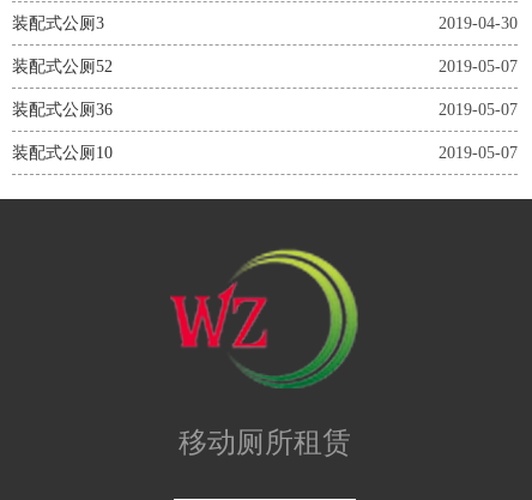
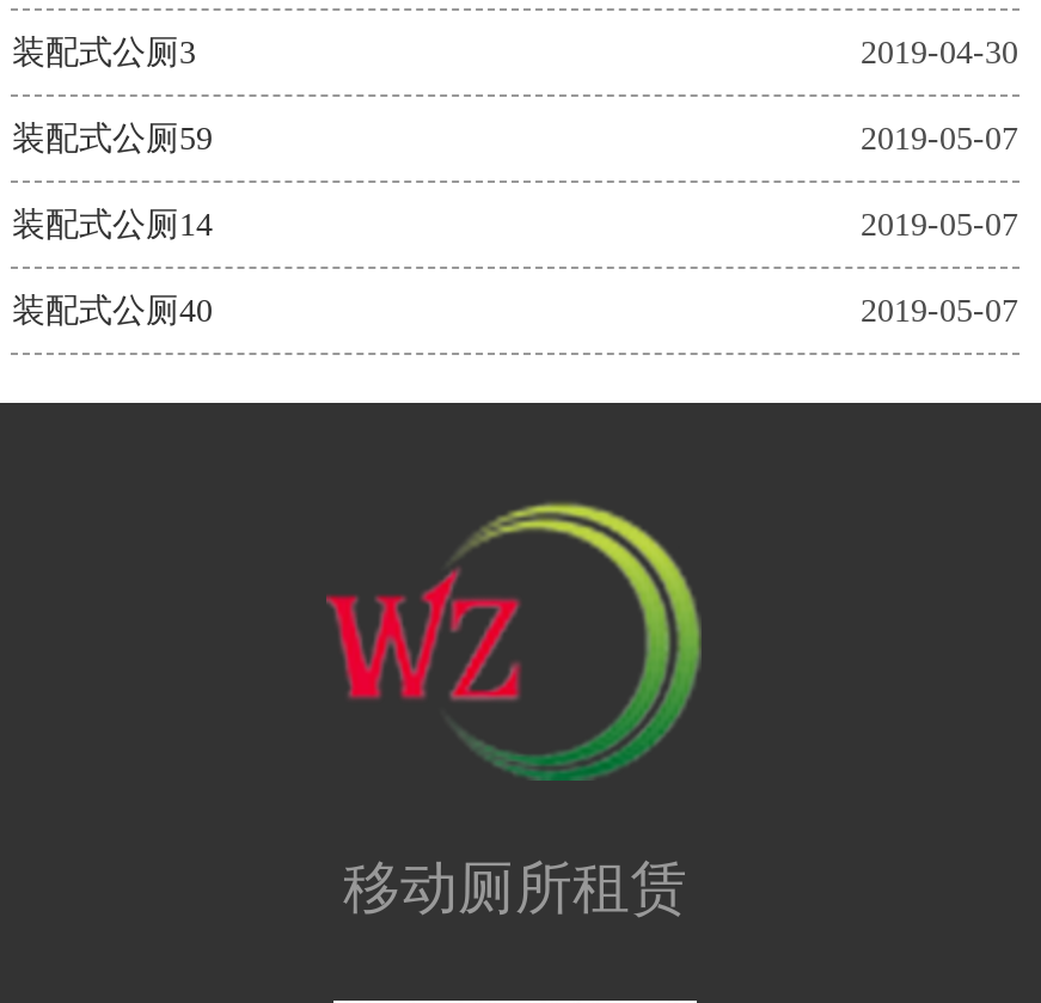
[12,58,113,76] 装配式公厕52 -> [12,122,213,158] 装配式公厕59
[12,101,113,119] 装配式公厕36 -> [12,208,213,244] 装配式公厕14
[12,144,113,162] 装配式公厕10 -> [12,294,213,330] 装配式公厕40

